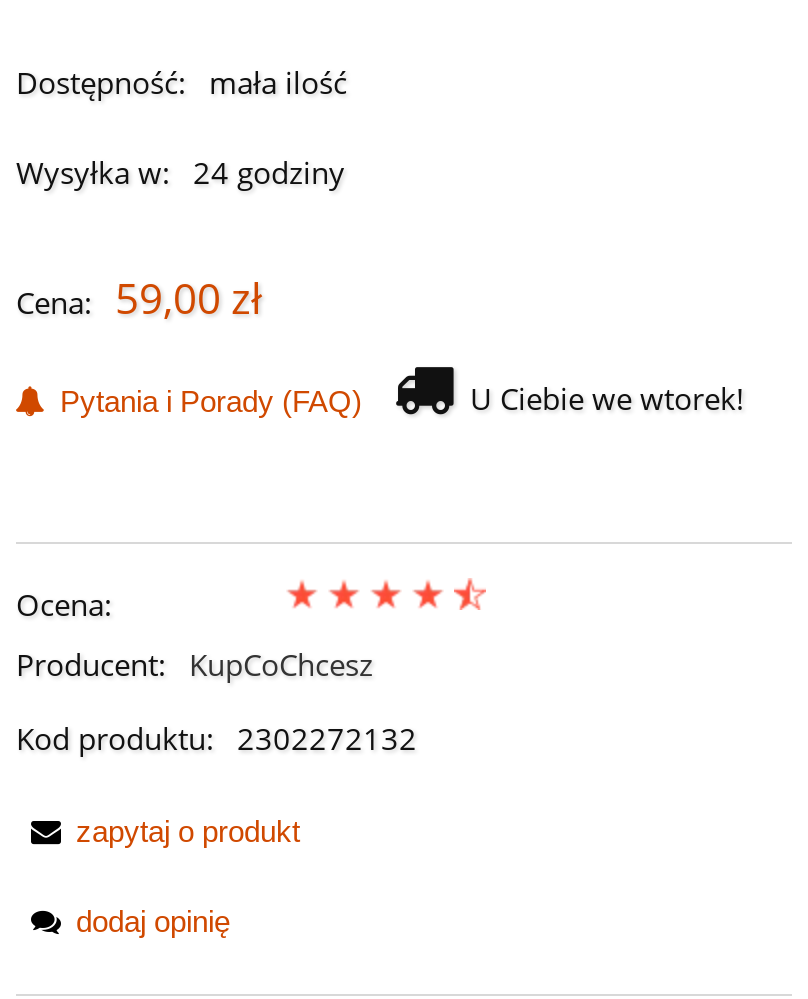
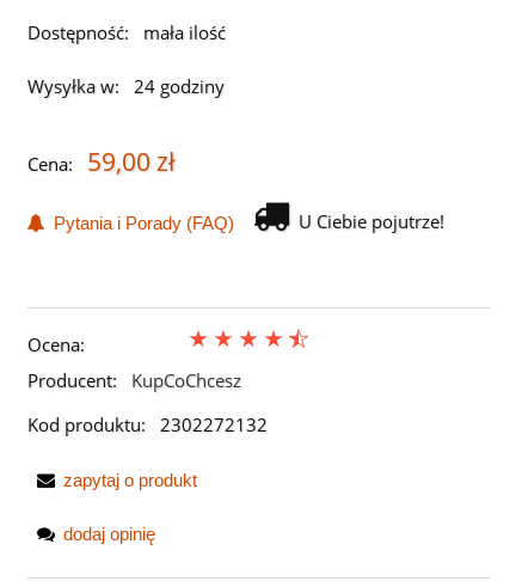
[454,377,744,417] U Ciebie we wtorek! -> [289,209,444,233] U Ciebie pojutrze!

